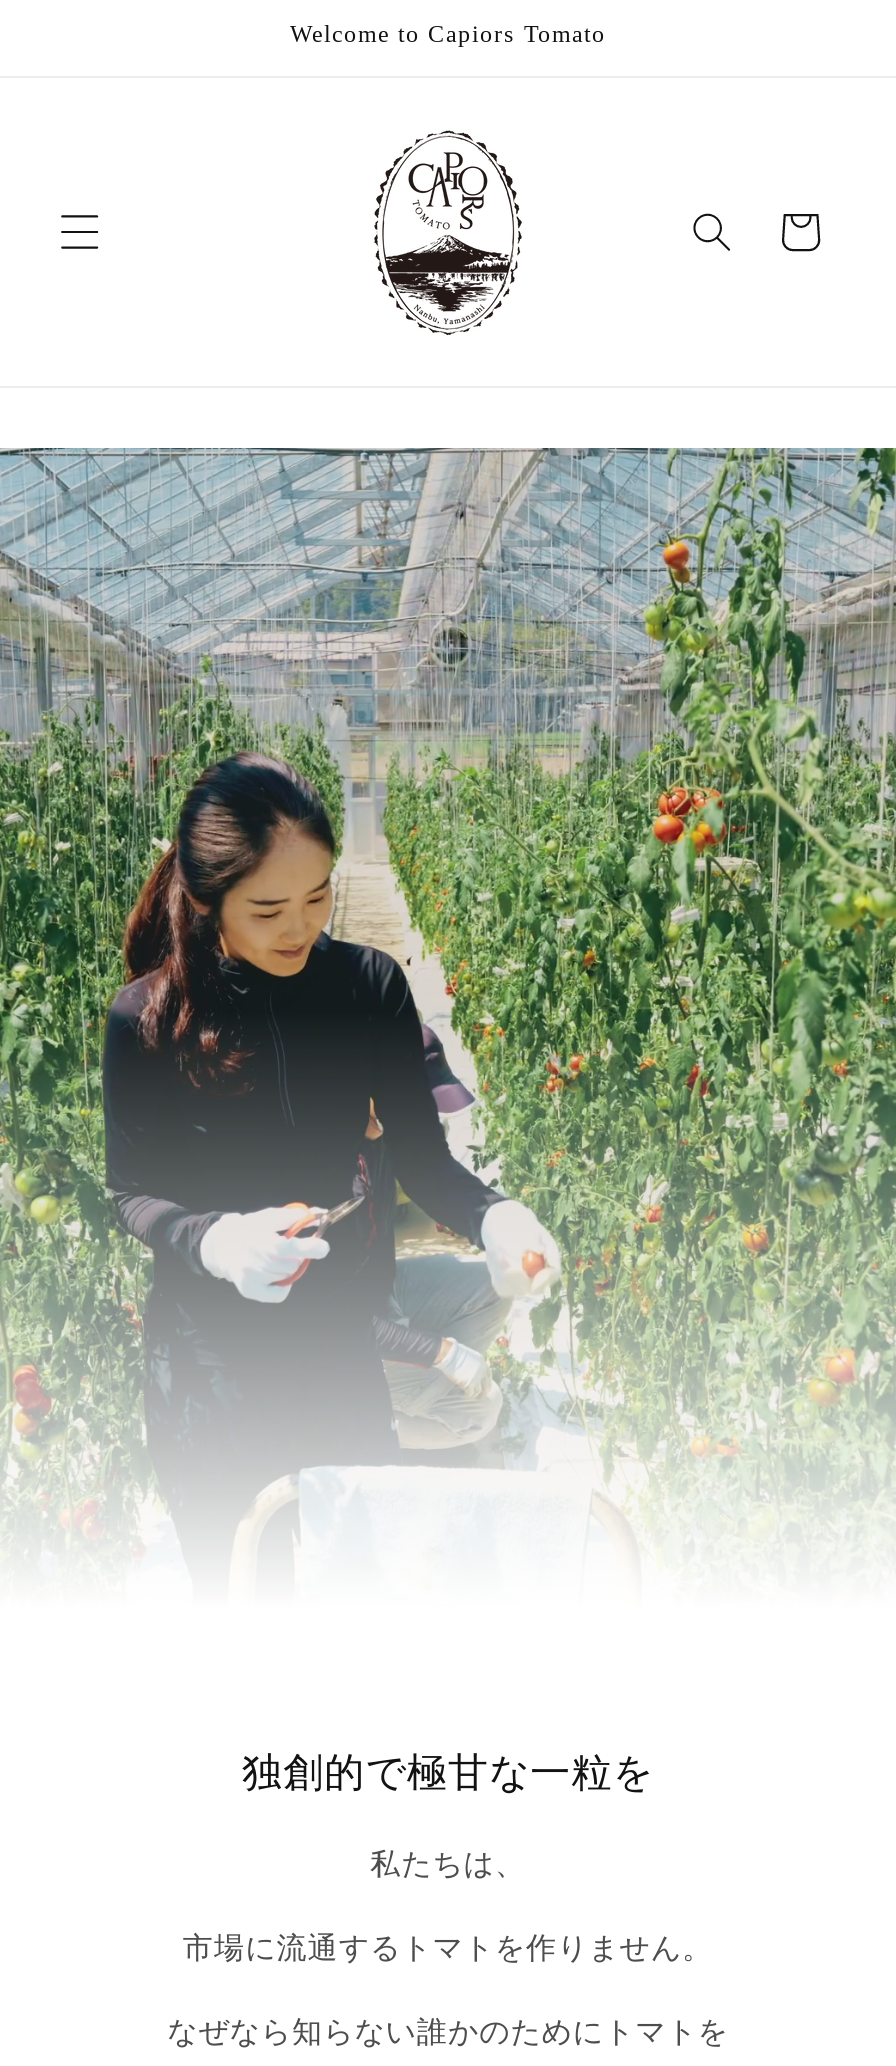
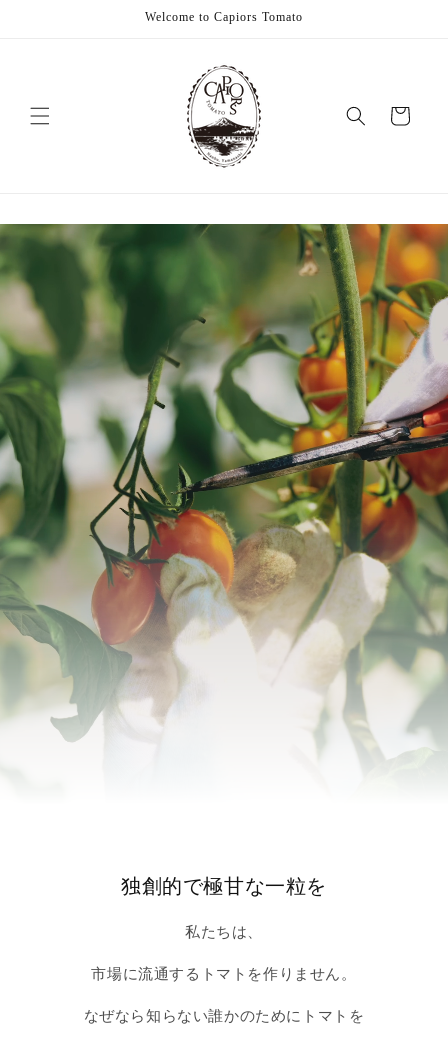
[6,446,890,1526] [image] -> [3,223,445,762] [image]

